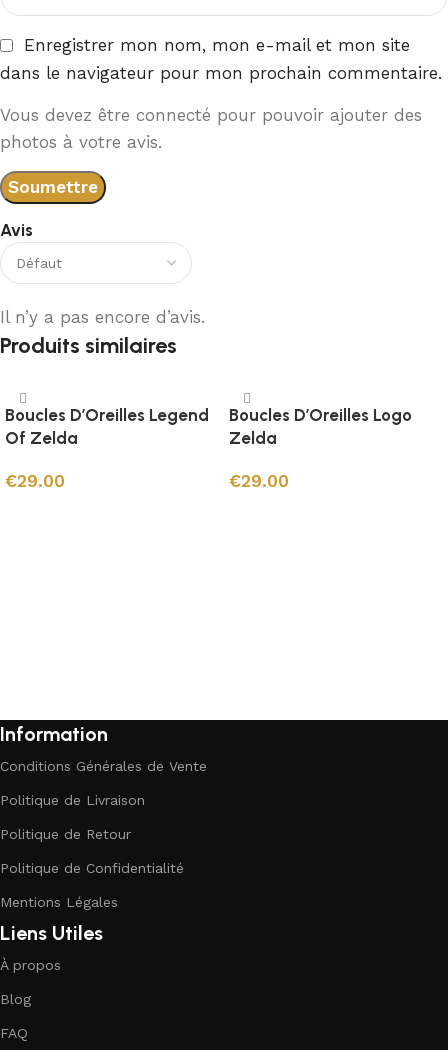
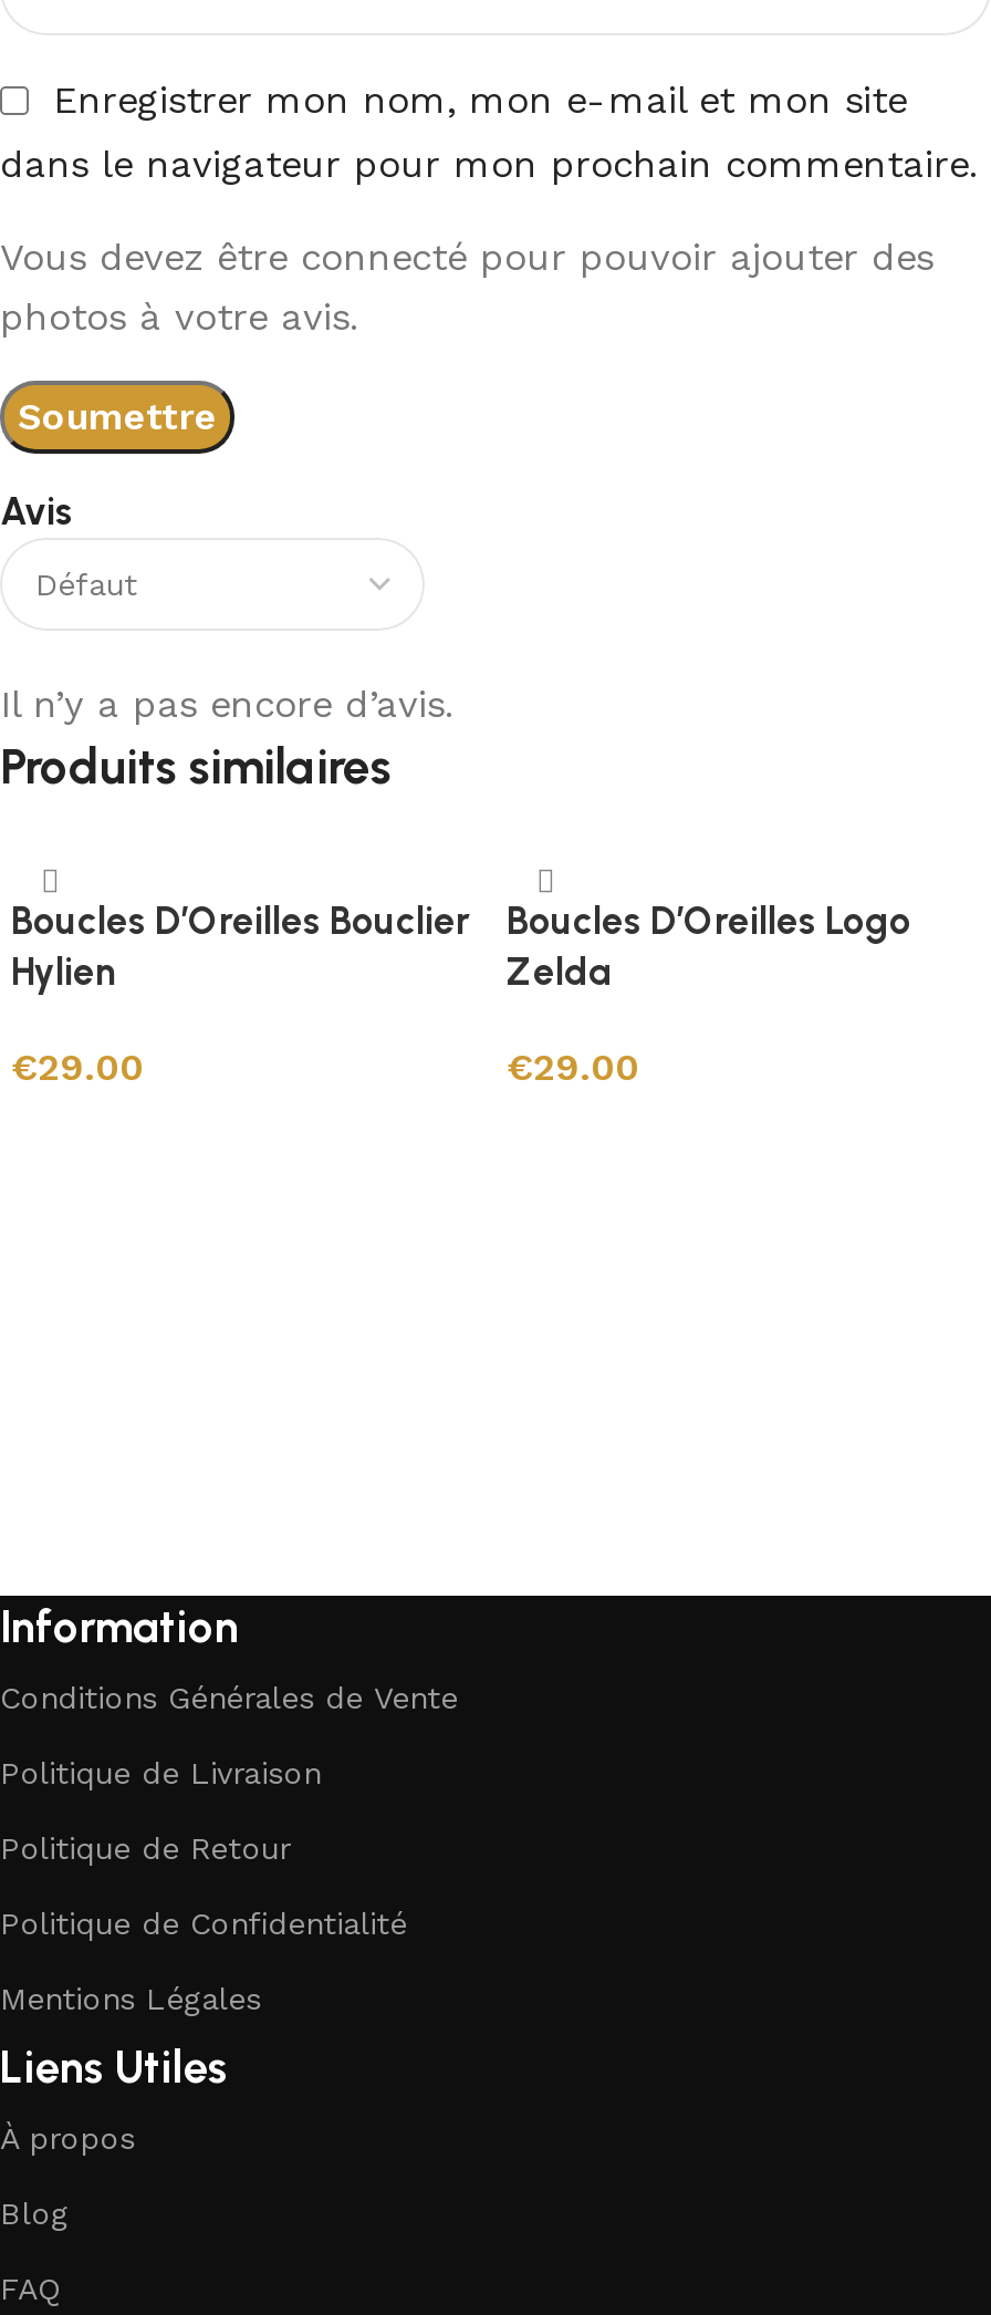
[5,405,209,448] Boucles D’Oreilles Legend | Of Zelda -> [11,897,471,992] Boucles D’Oreilles Bouclier | Hylien

